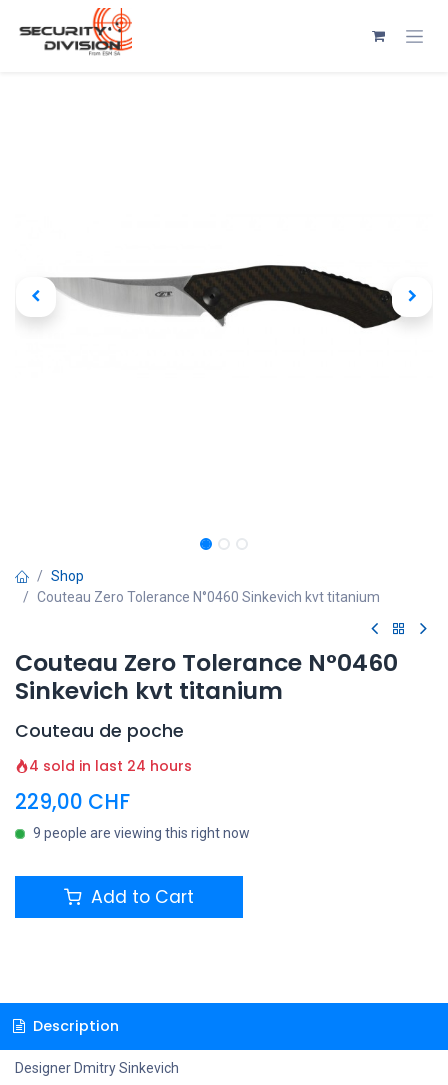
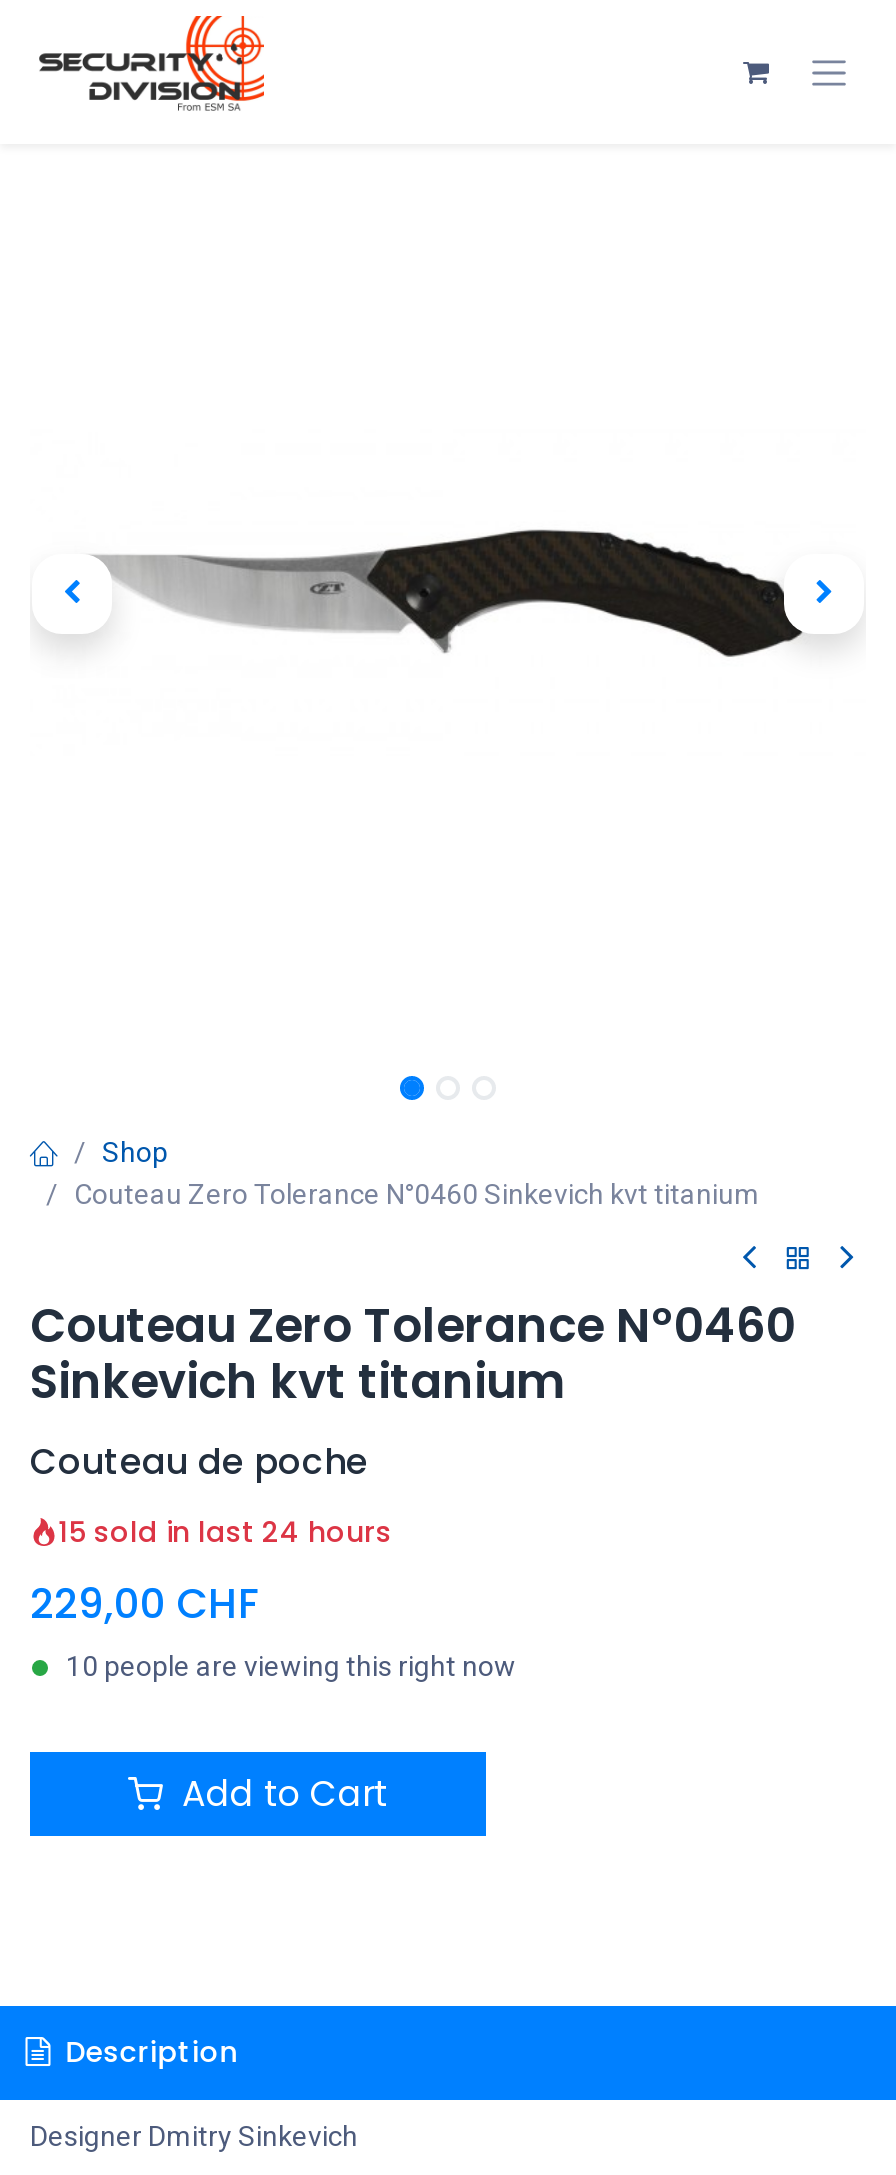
[29,756,192,776] 4 sold in last 24 hours -> [58,1512,392,1552] 15 sold in last 24 hours
[33,825,250,841] 9 people are viewing this right now -> [66,1650,516,1682] 10 people are viewing this right now

